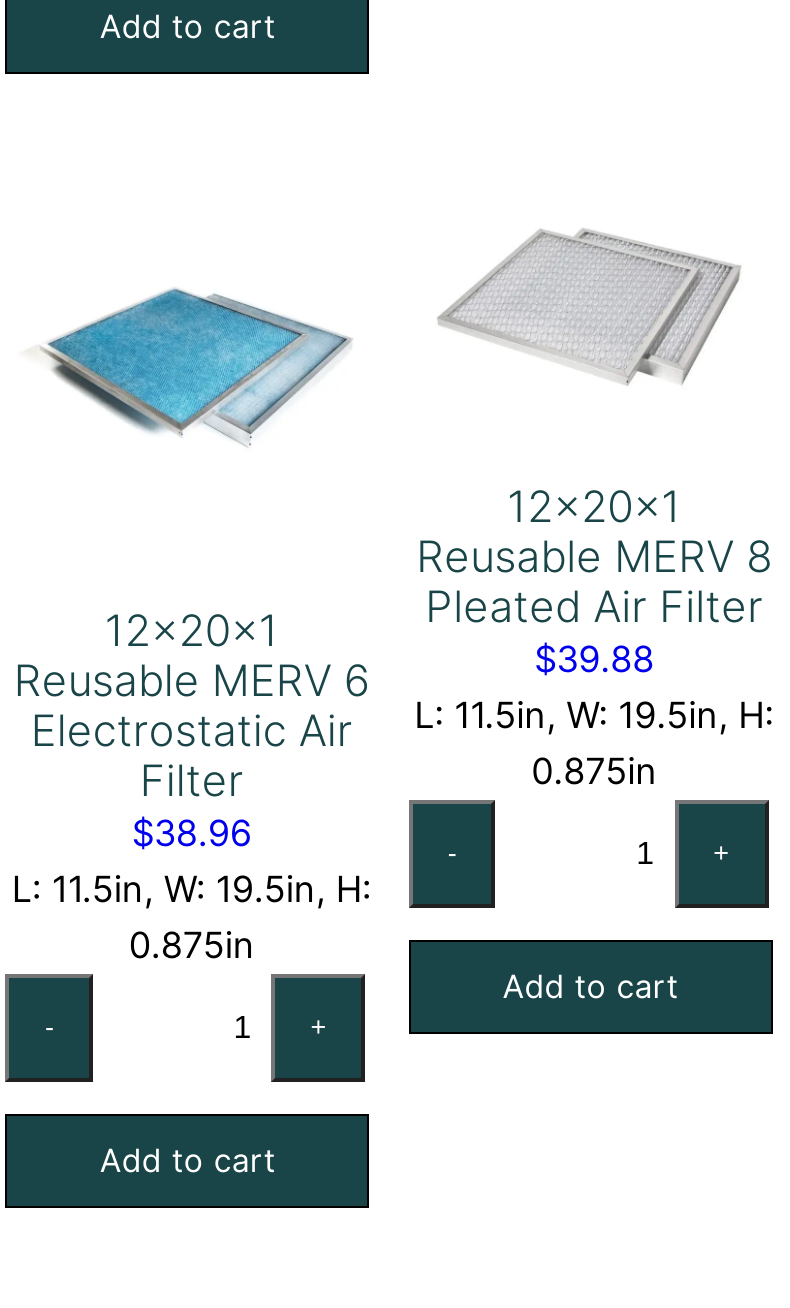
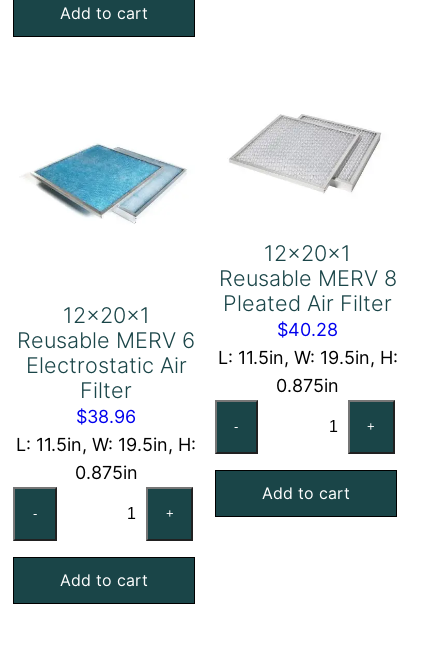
[534,637,654,679] $39.88 -> [277,318,338,339] $40.28

